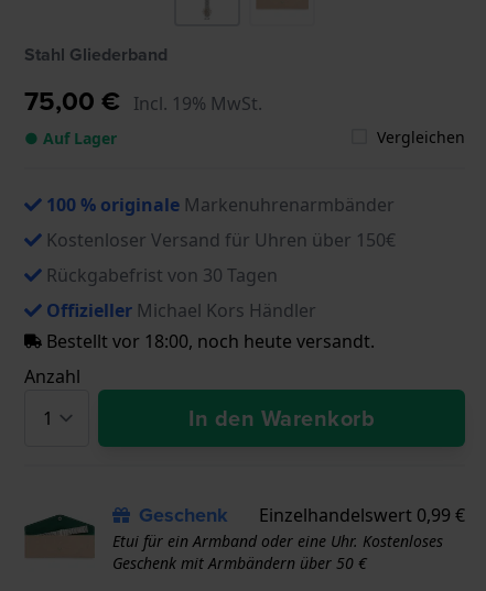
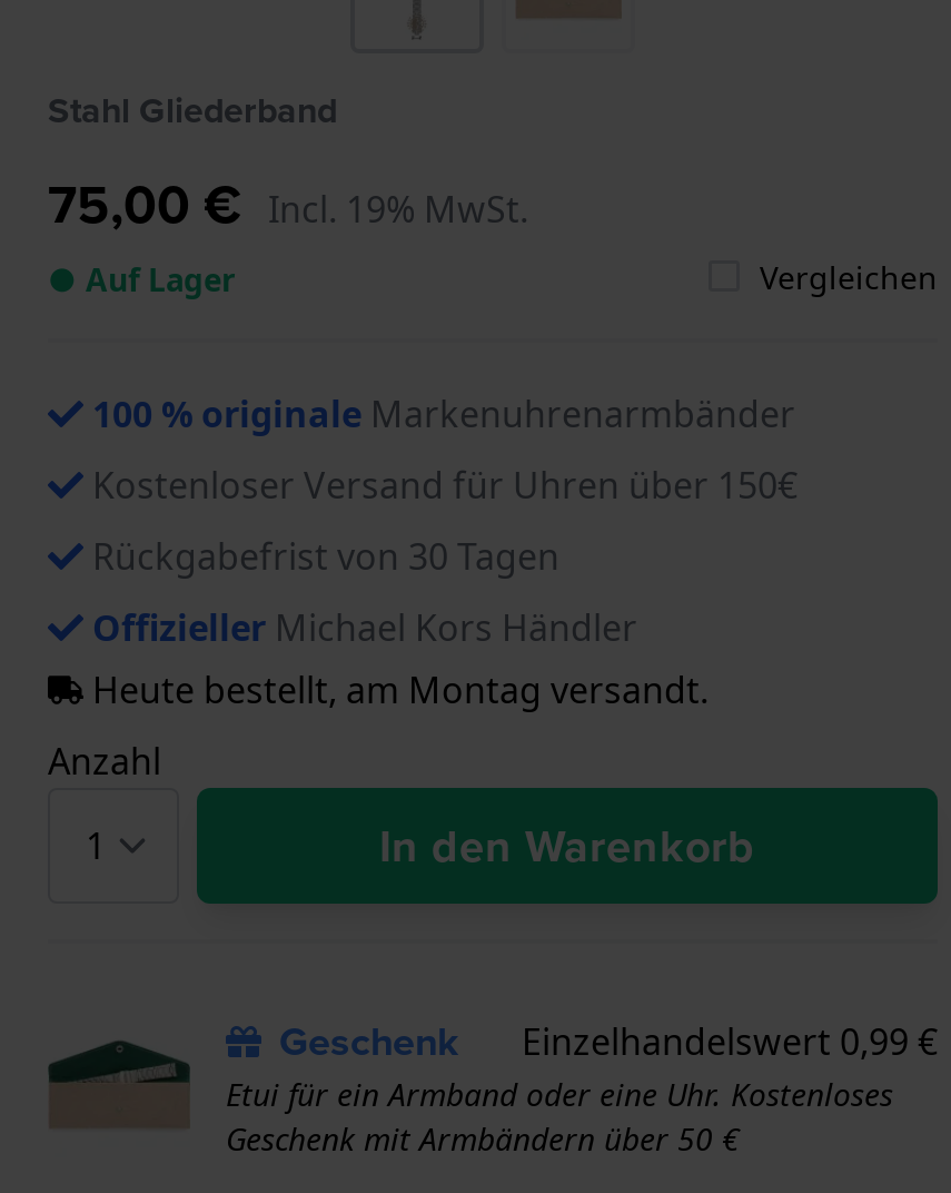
[42,329,375,353] Bestellt vor 18:00, noch heute versandt. -> [83,665,709,714] Heute bestellt, am Montag versandt.

